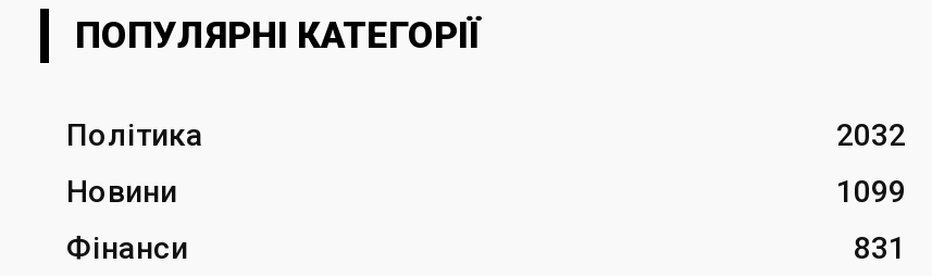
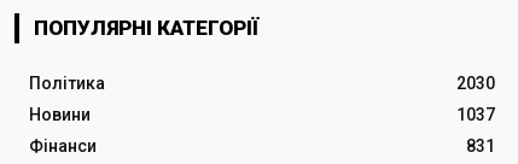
[836,117,906,152] 2032 -> [456,74,495,93] 2030
[836,173,906,208] 1099 -> [456,105,495,125] 1037

